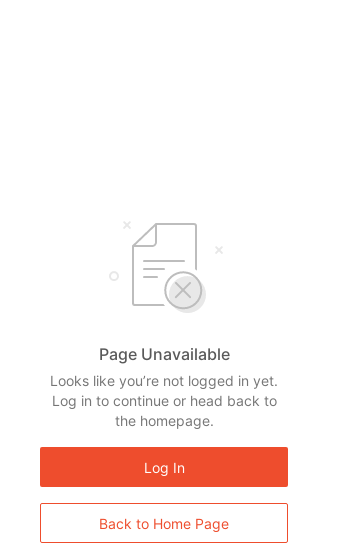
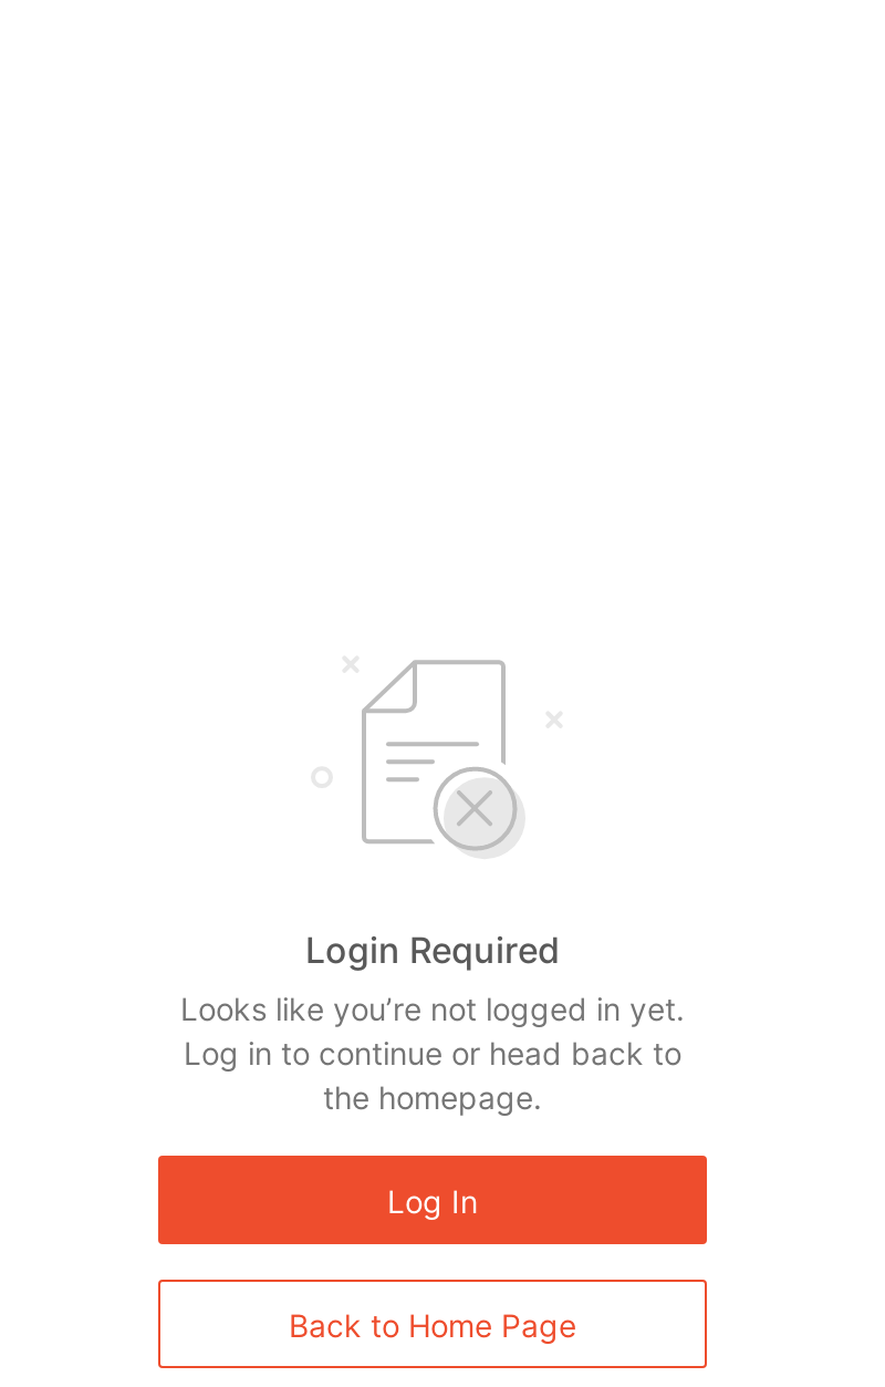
[98,344,229,364] Page Unavailable -> [305,928,560,972] Login Required

